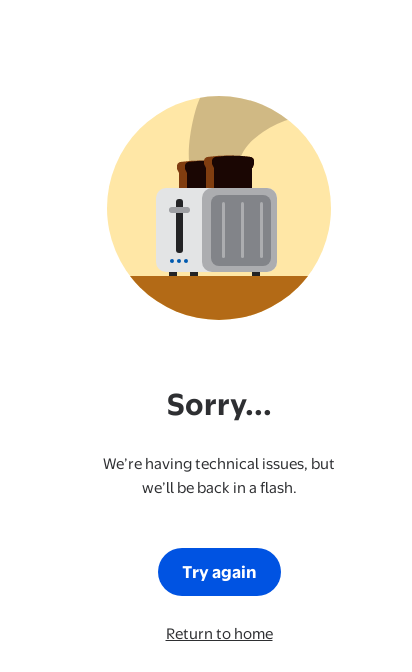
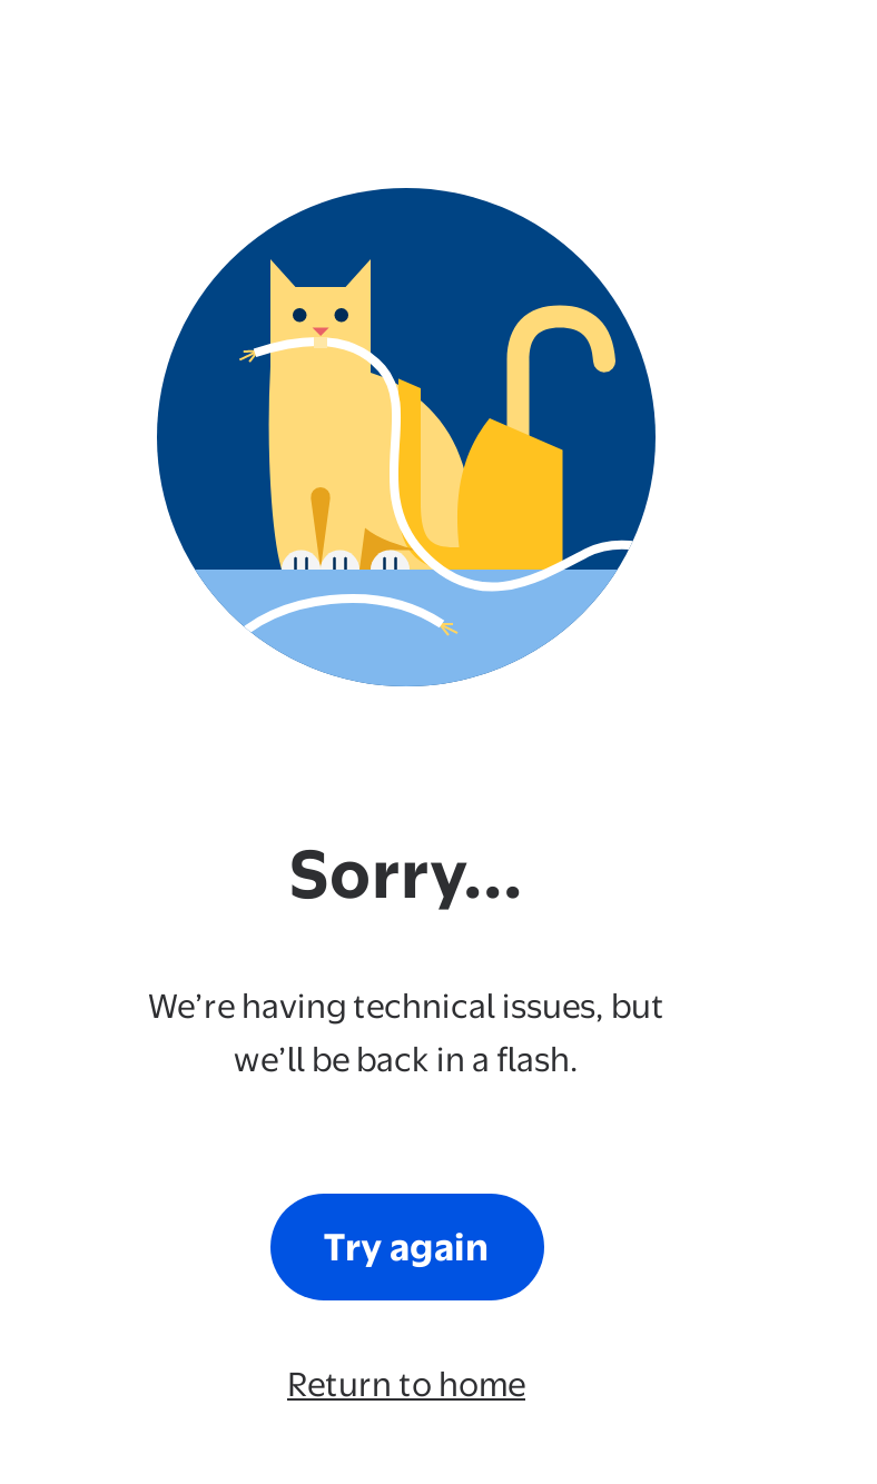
[107,96,331,321] [image] -> [155,186,658,689] [image]

